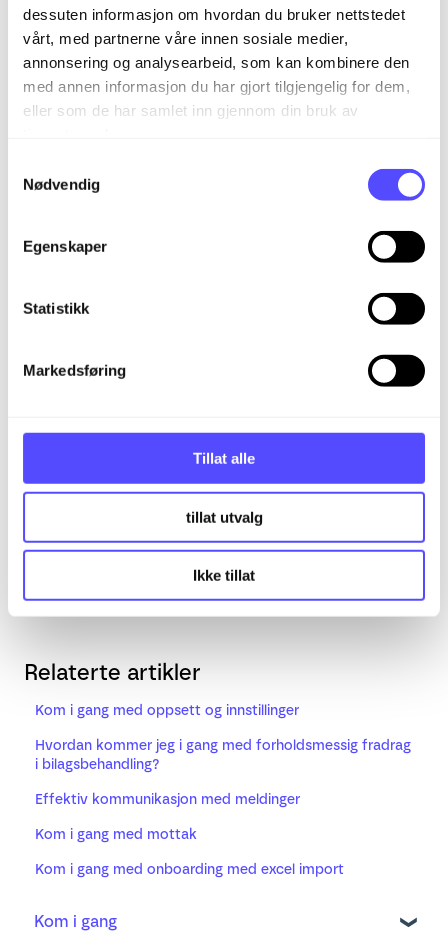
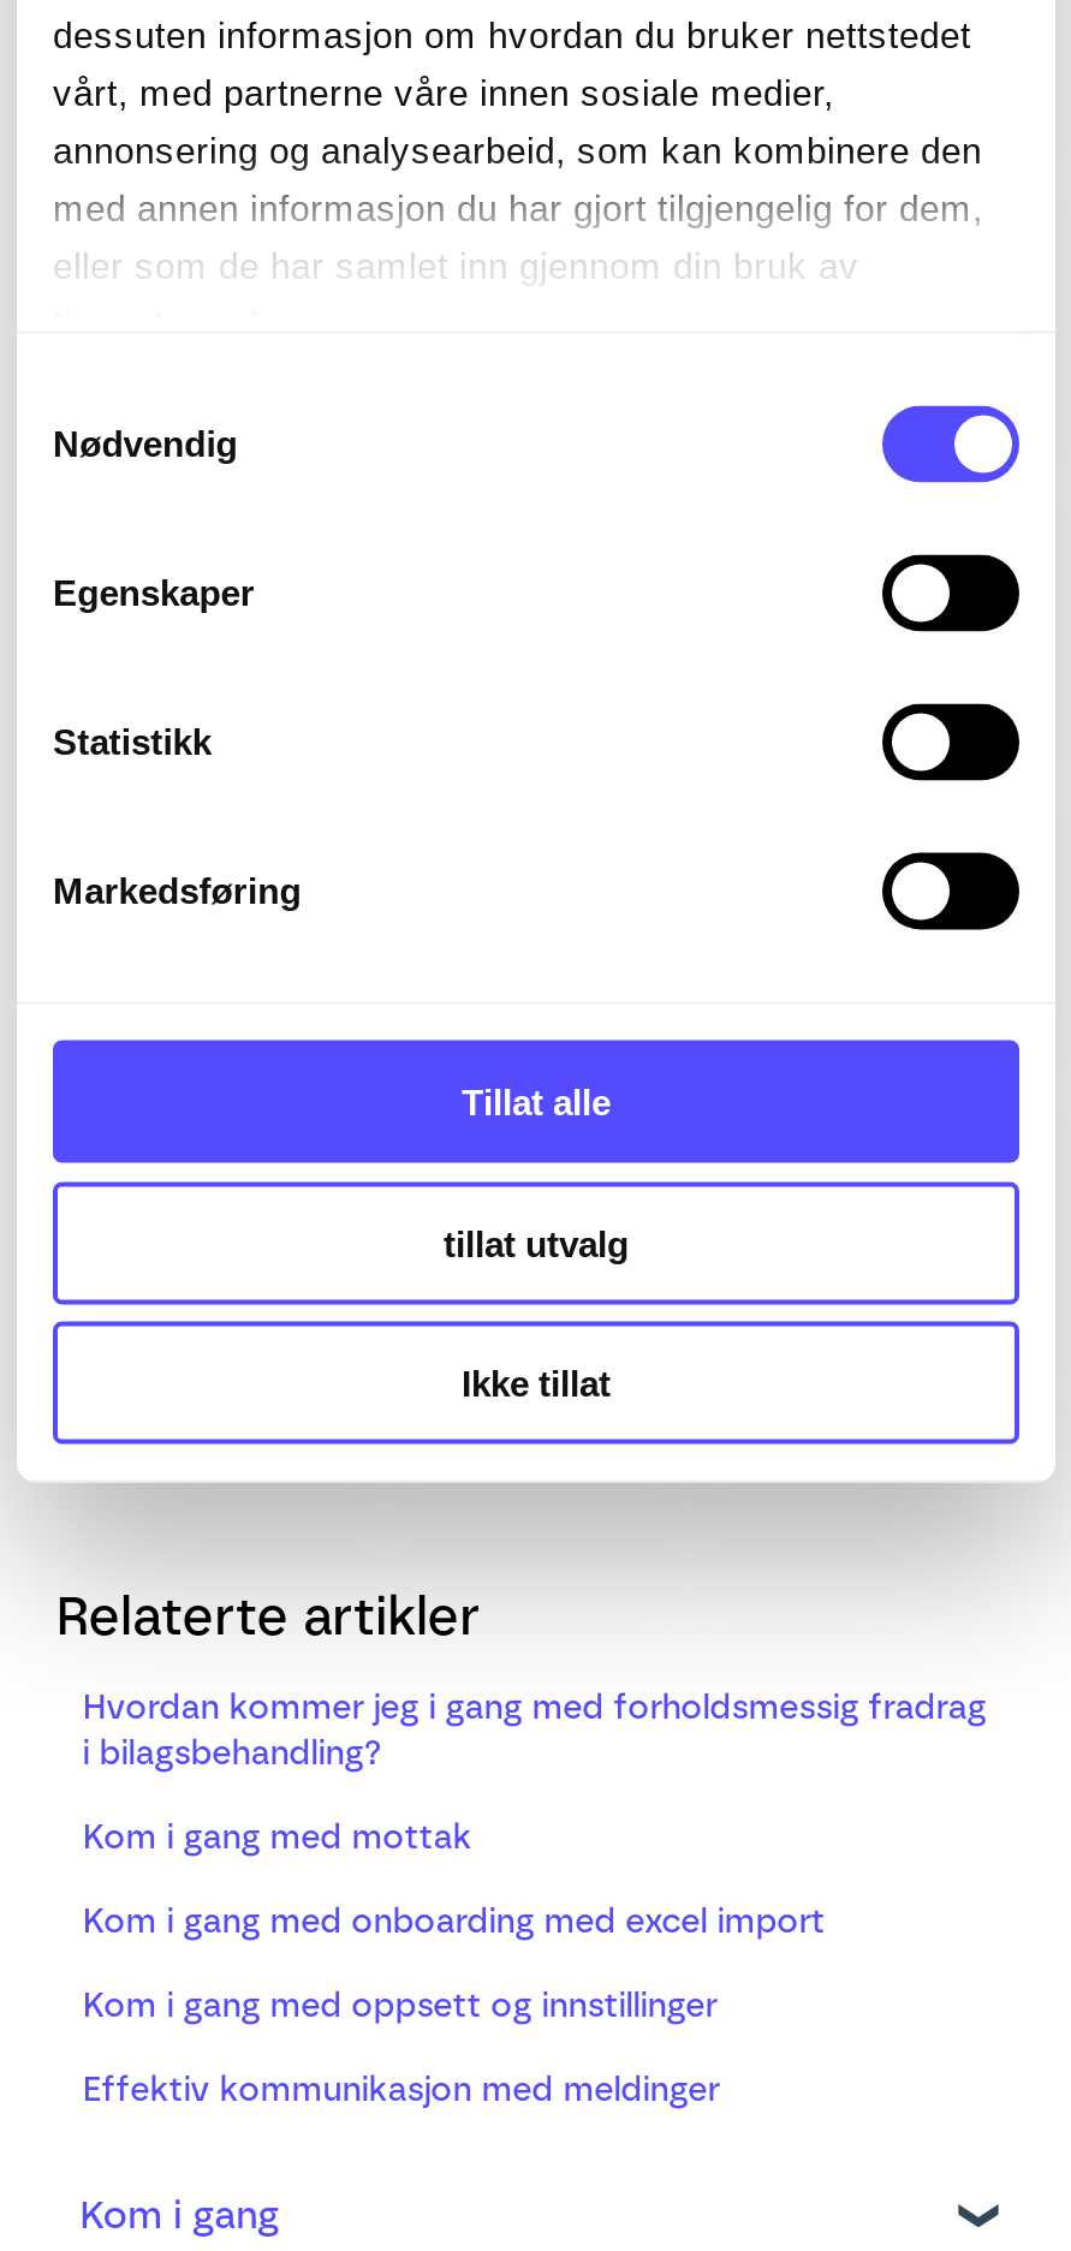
moved [35,702,299,719] -> [82,1984,717,2025]: Kom i gang med oppsett og innstillinger
moved [35,737,411,773] -> [82,1686,986,1773]: Hvordan kommer jeg i gang med forholdsmessig fradrag | i bilagsbehandling?
moved [35,791,300,808] -> [82,2069,719,2109]: Effektiv kommunikasjon med meldinger
moved [35,826,344,878] -> [82,1816,825,1941]: Kom i gang med mottak | Kom i gang med onboarding med excel import

